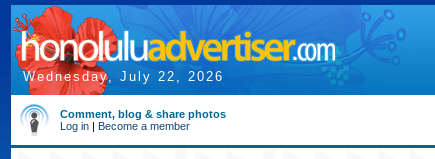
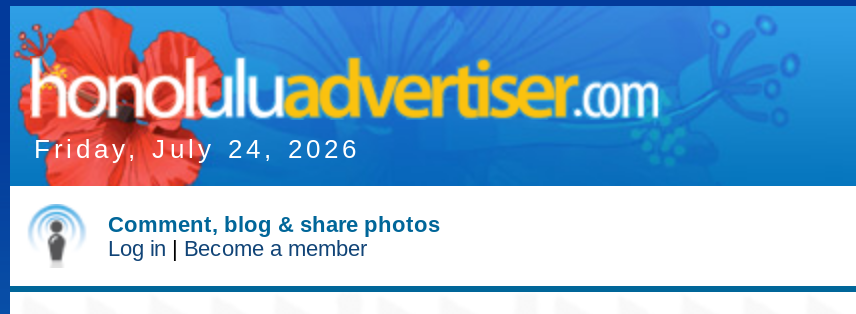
[23,69,224,84] Wednesday, July 22, 2026 -> [34,134,360,164] Friday, July 24, 2026

